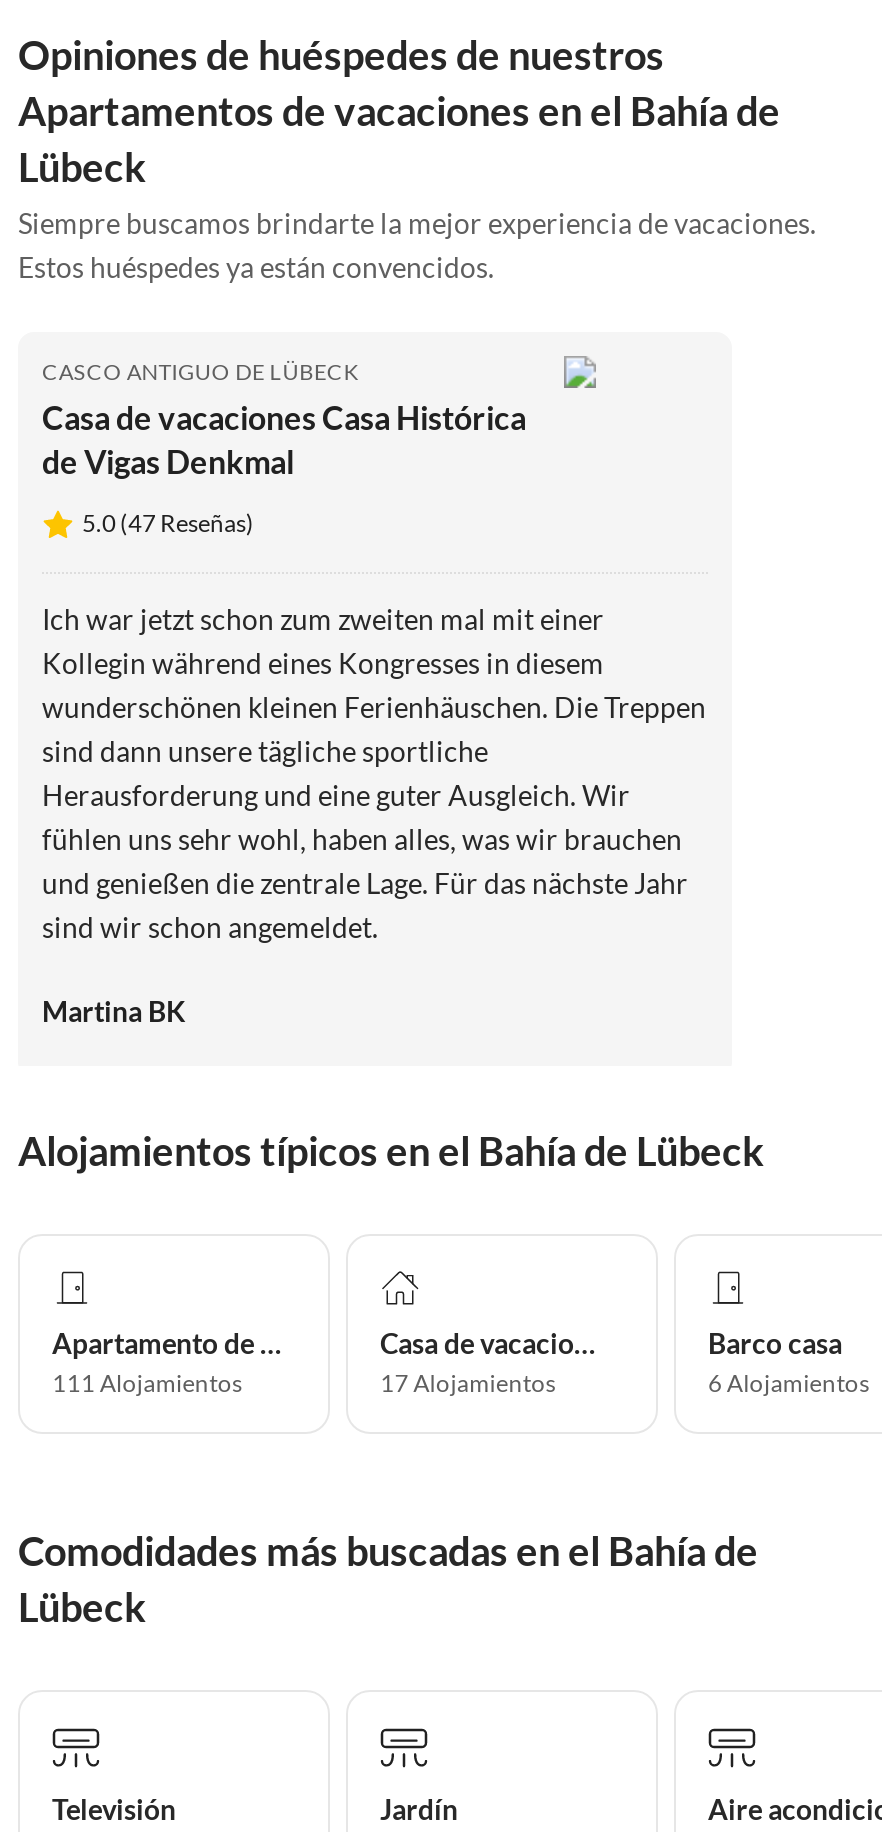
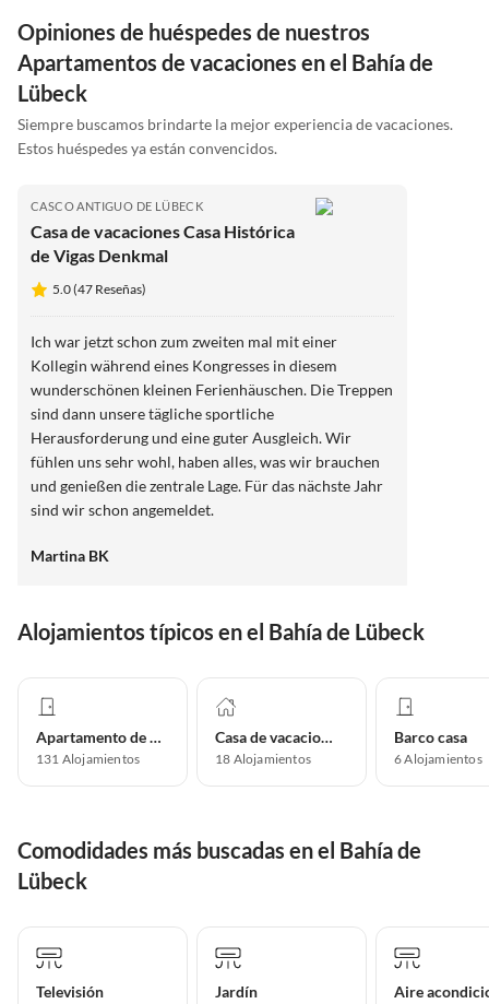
[52,1367,242,1397] 111 Alojamientos -> [36,750,140,766] 131 Alojamientos
[380,1367,556,1397] 17 Alojamientos -> [215,750,311,766] 18 Alojamientos

